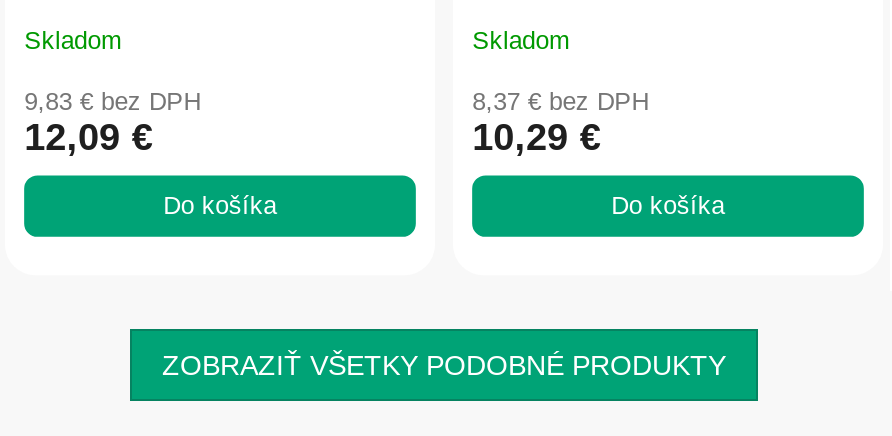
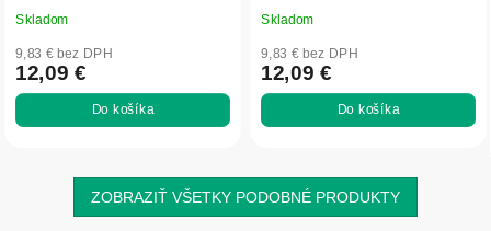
[472,87,649,115] 8,37 € bez DPH -> [261,45,358,60] 9,83 € bez DPH
[472,115,601,158] 10,29 € -> [261,60,331,84] 12,09 €

